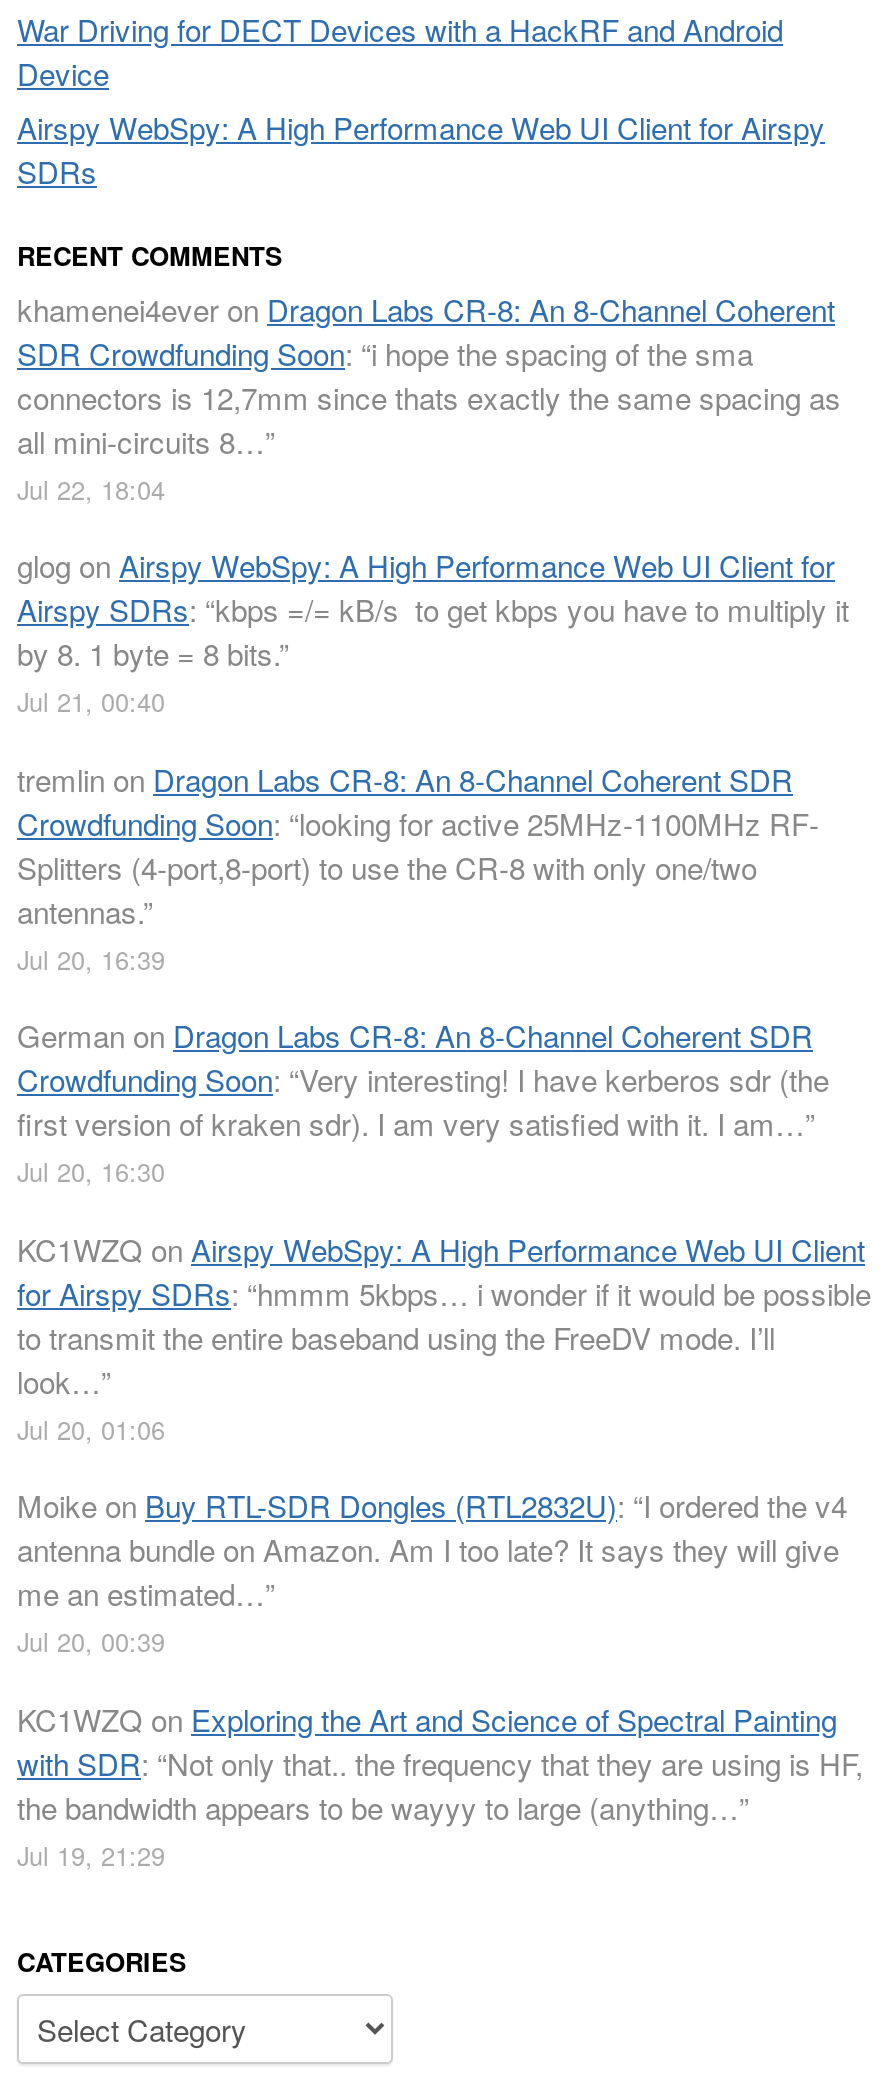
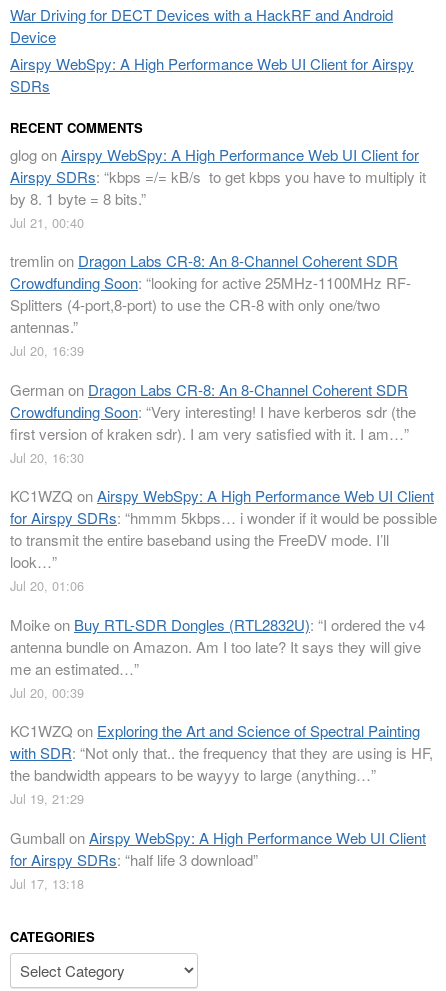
[17,288,841,508] khamenei4ever on Dragon Labs CR-8: An 8-Channel Coherent | SDR Crowdfunding Soon: “i hope the spacing of the sma | connectors is 12,7mm since thats exactly the same spacing as | all mini-circuits 8…” | Jul 22, 18:04 -> none
moved [17,545,871,1874] -> [10,144,437,808]: glog on Airspy WebSpy: A High Performance Web UI Client for | Airspy SDRs: “kbps =/= kB/s to get kbps you have to multiply it | by 8. 1 byte = 8 bits.” | ... | the bandwidth appears to be wayyy to large (anything…” | Jul 19, 21:29
none -> [10,827,426,893] Gumball on Airspy WebSpy: A High Performance Web UI Client | for Airspy SDRs: “half life 3 download” | Jul 17, 13:18

